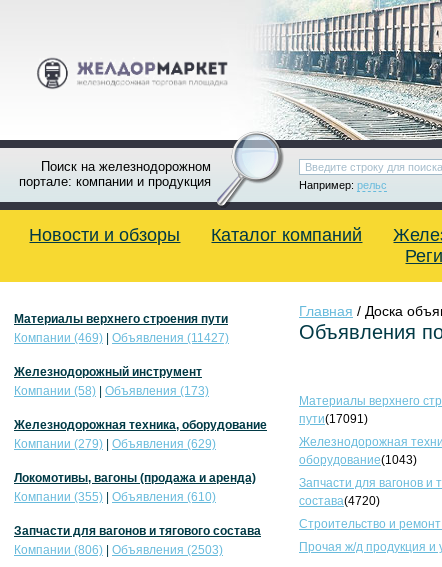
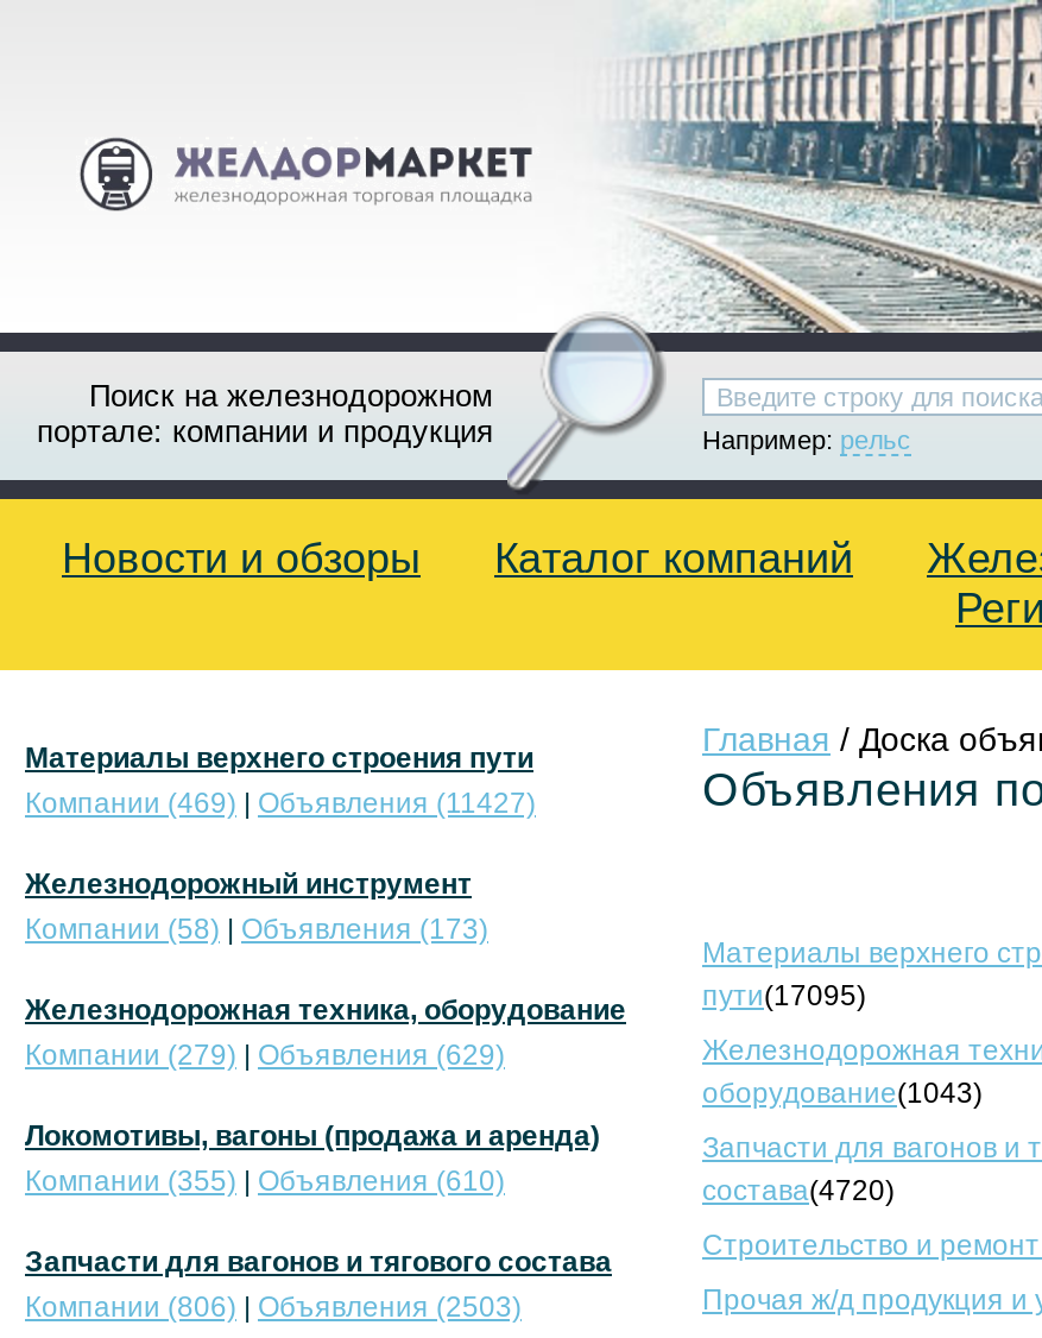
[299,412,368,426] пути(17091) -> [702,979,866,1012] пути(17095)

